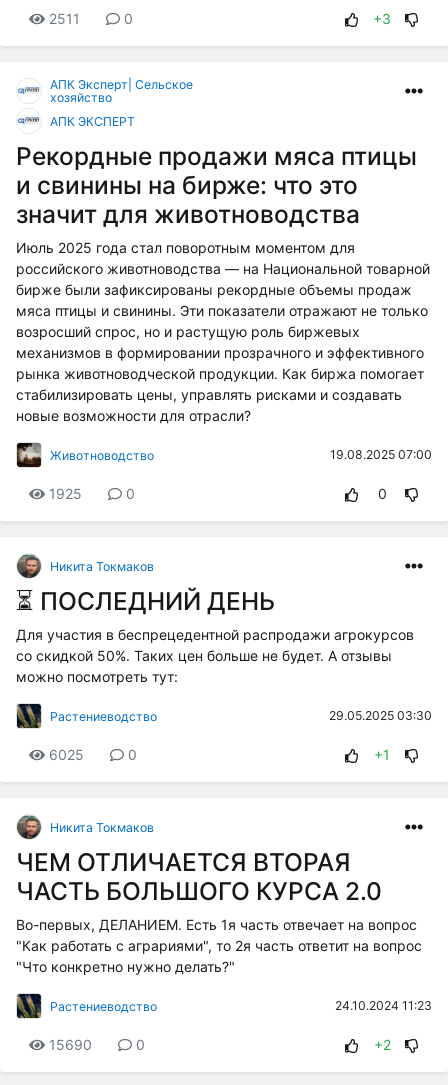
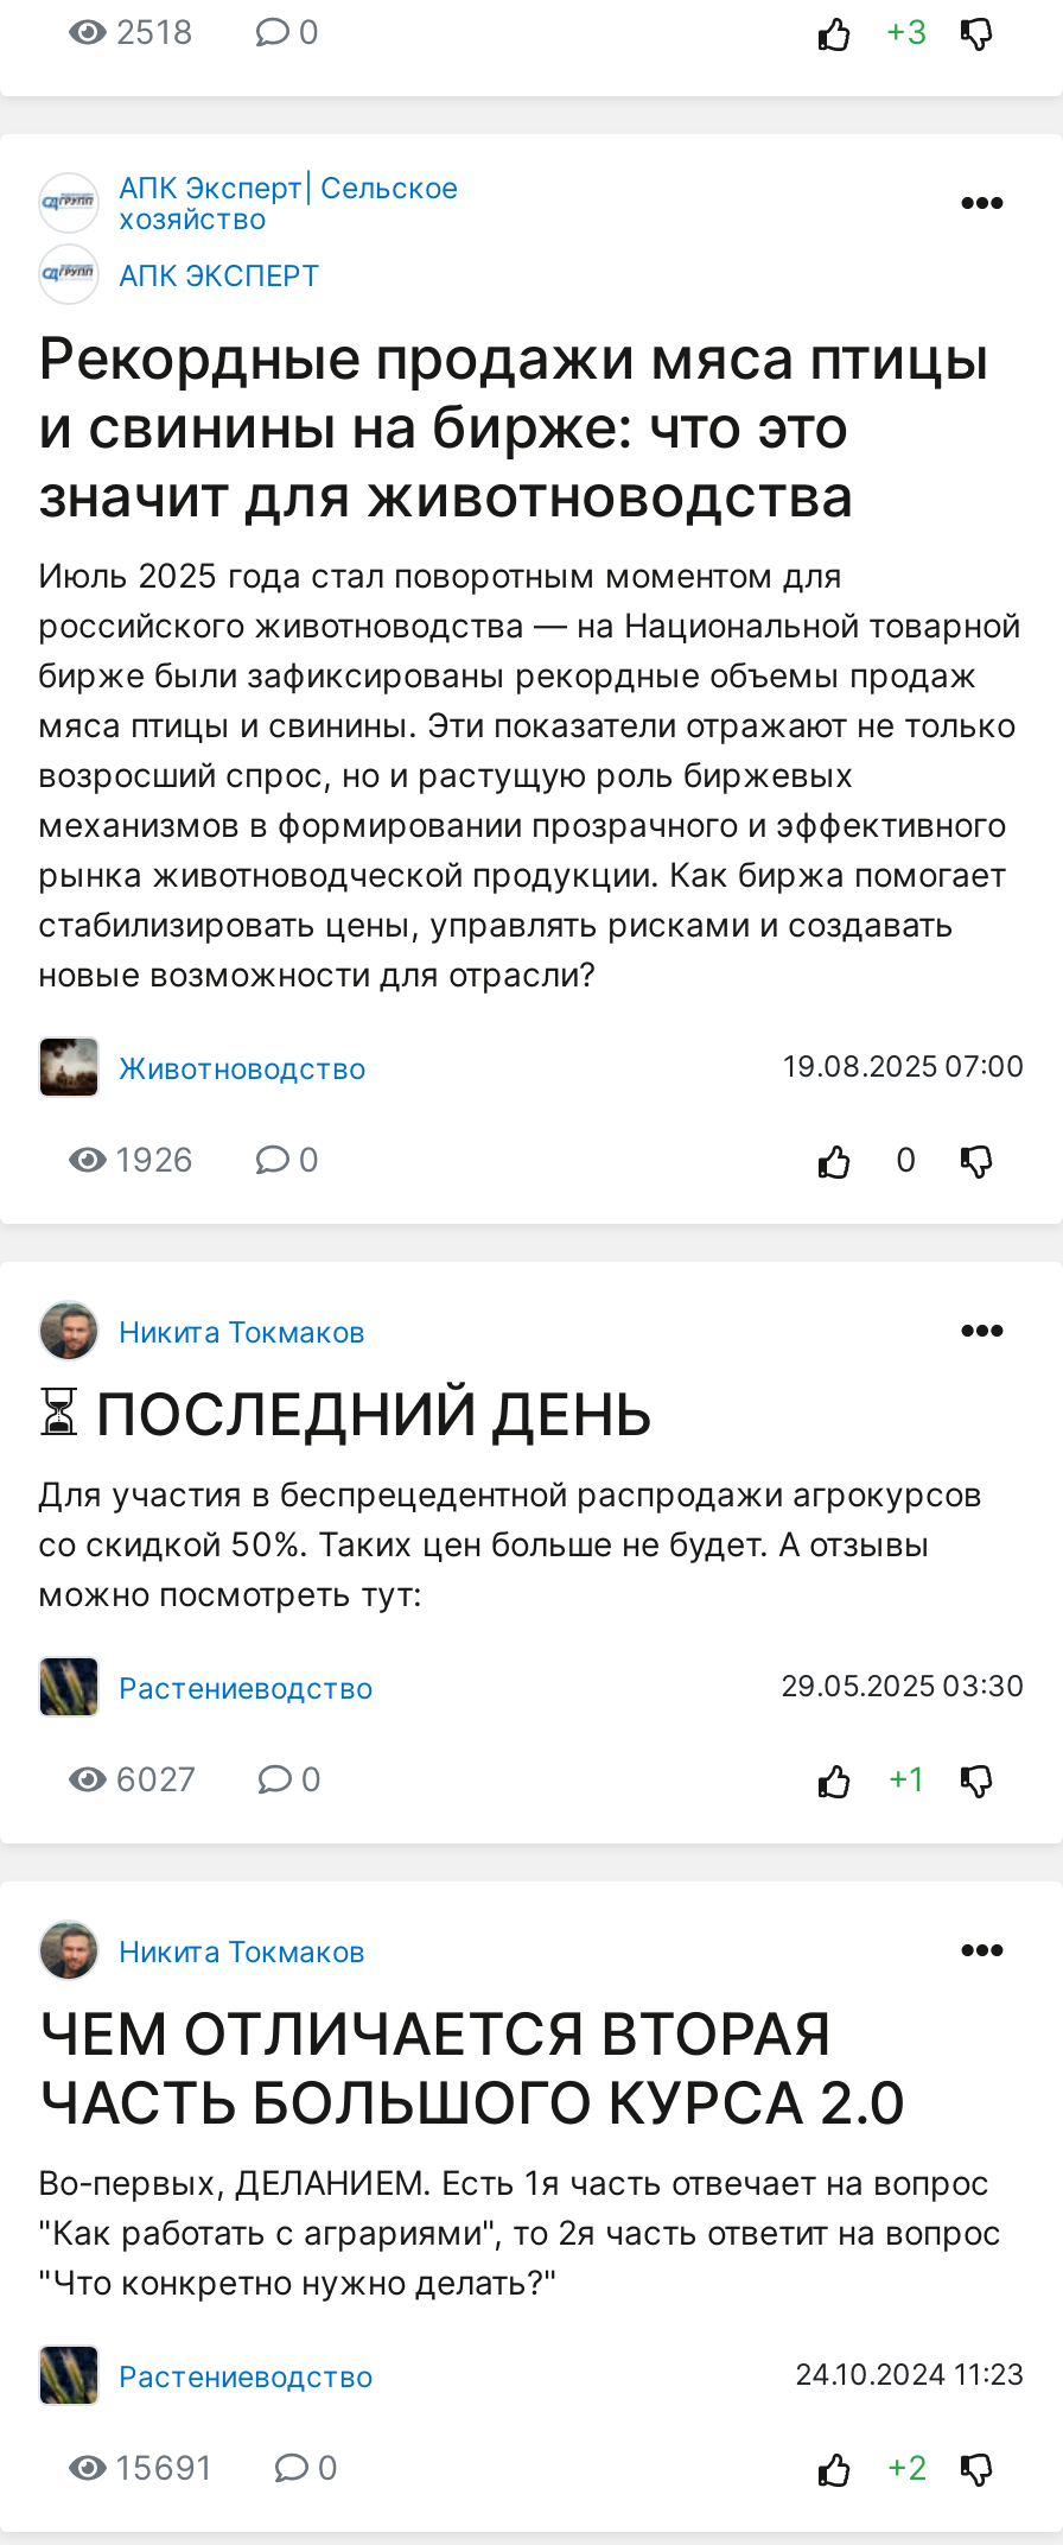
[49,10,80,27] 2511 -> [116,11,194,51] 2518
[49,485,82,502] 1925 -> [116,1138,194,1179] 1926
[49,746,84,763] 6025 -> [116,1758,196,1798] 6027
[49,1036,92,1053] 15690 -> [116,2446,213,2487] 15691

